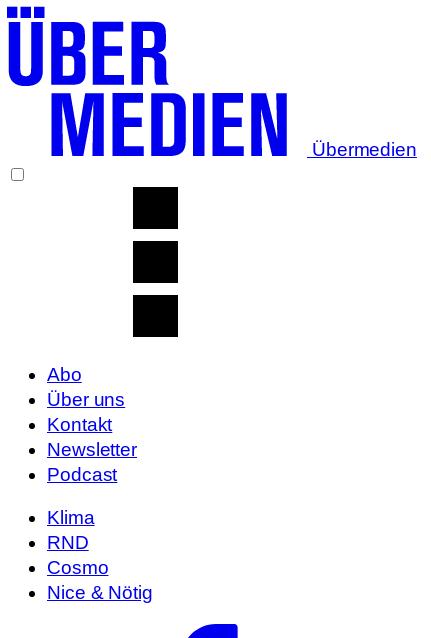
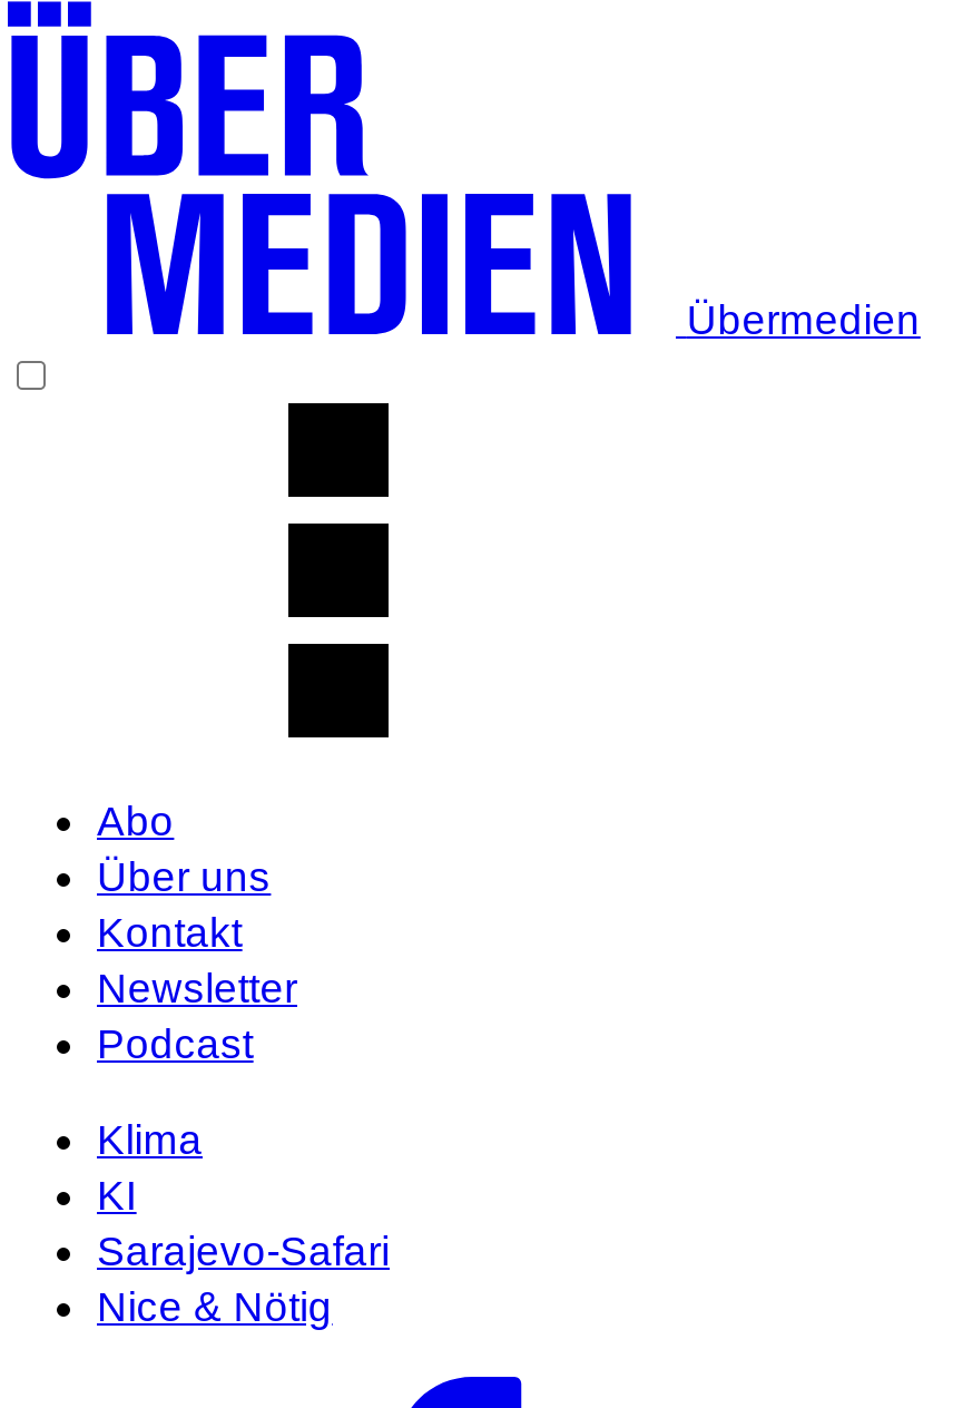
[47,532,108,578] RND | Cosmo -> [97,1172,390,1274] KI | Sarajevo-Safari

